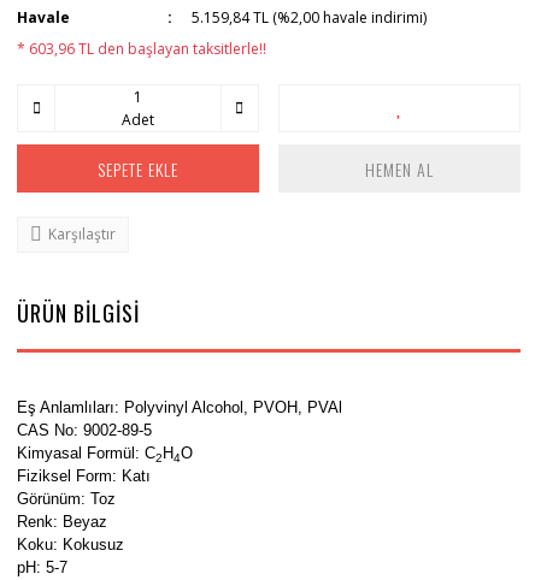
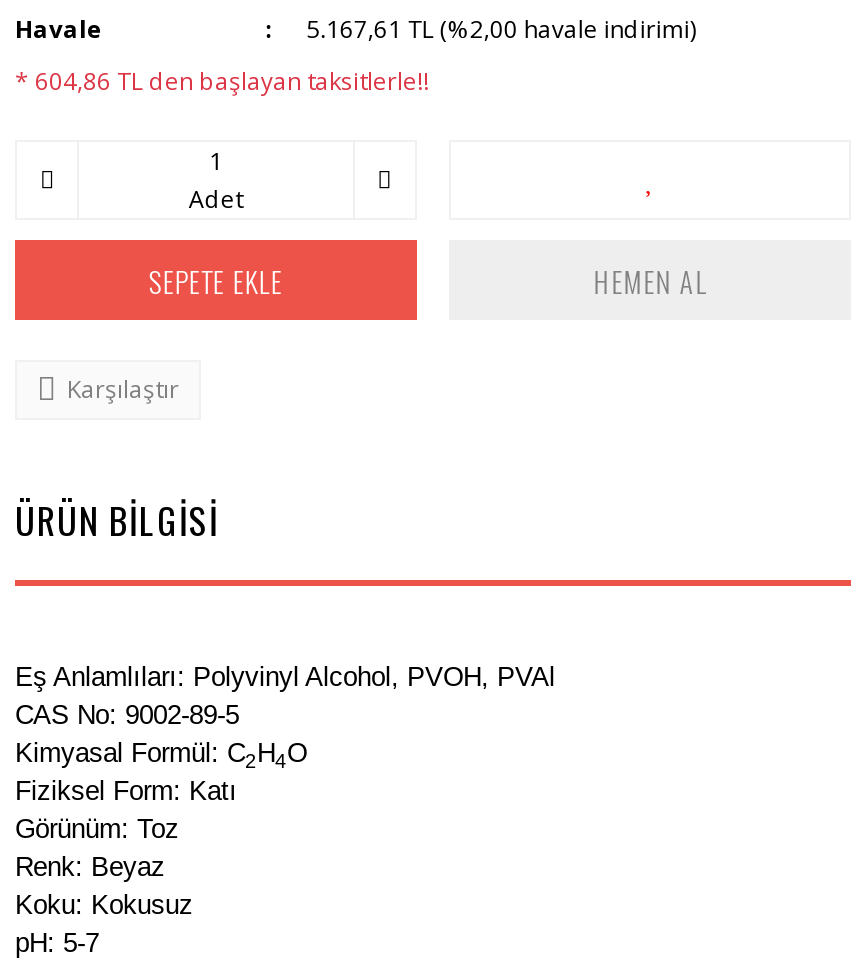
[192,7,427,28] 5.159,84 TL (%2,00 havale indirimi) -> [306,12,696,46] 5.167,61 TL (%2,00 havale indirimi)
[17,39,266,59] * 603,96 TL den başlayan taksitlerle!! -> [15,64,429,98] * 604,86 TL den başlayan taksitlerle!!

